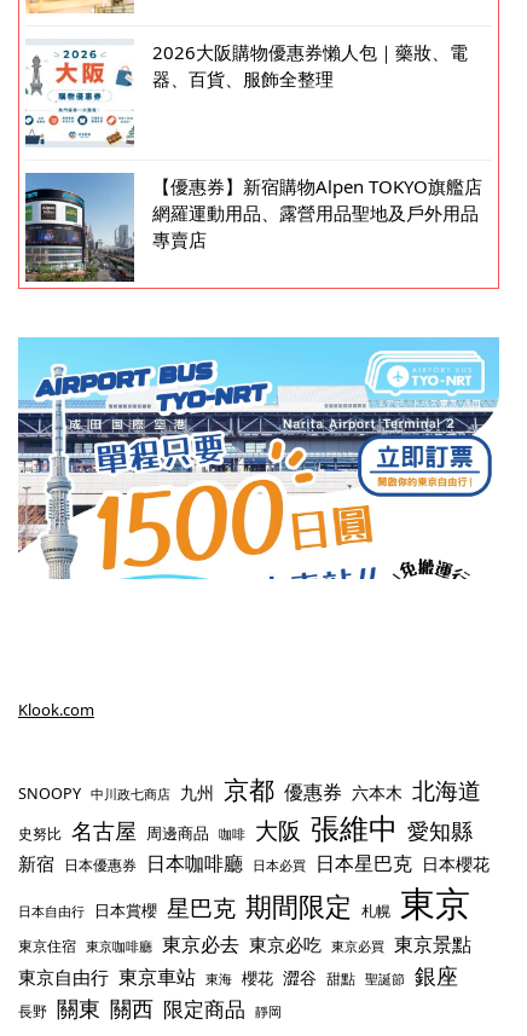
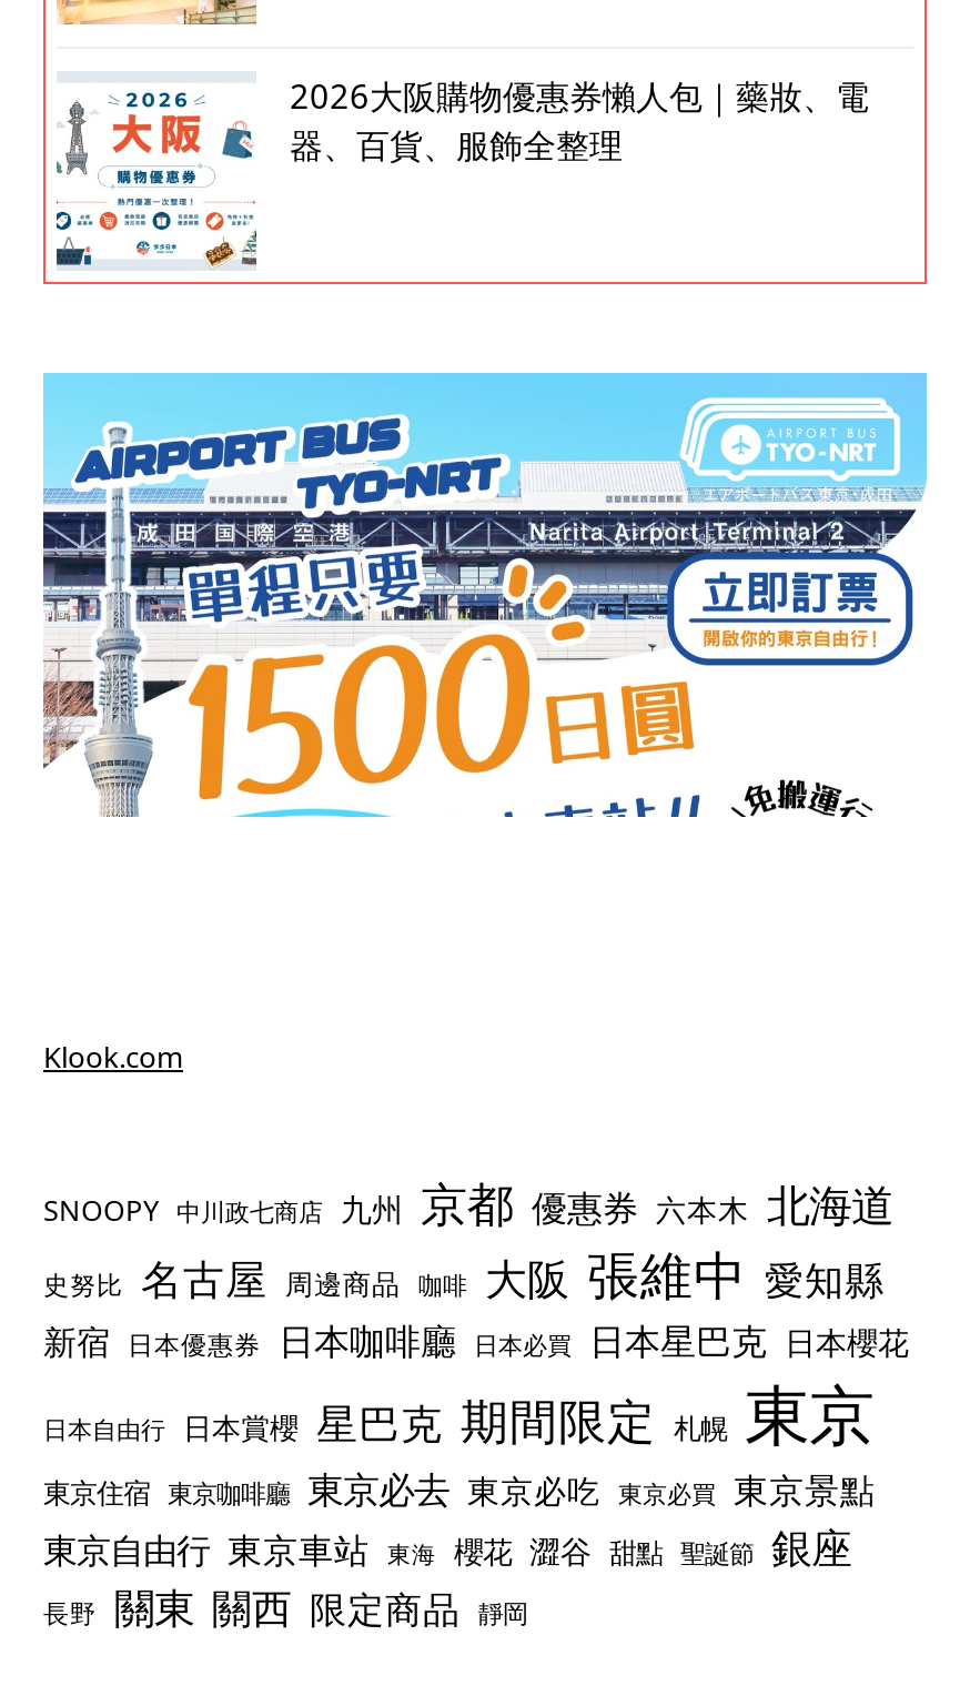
[24,172,482,283] [image] | 【優惠券】新宿購物Alpen TOKYO旗艦店 | 網羅運動用品、露營用品聖地及戶外用品 | 專賣店 -> none

